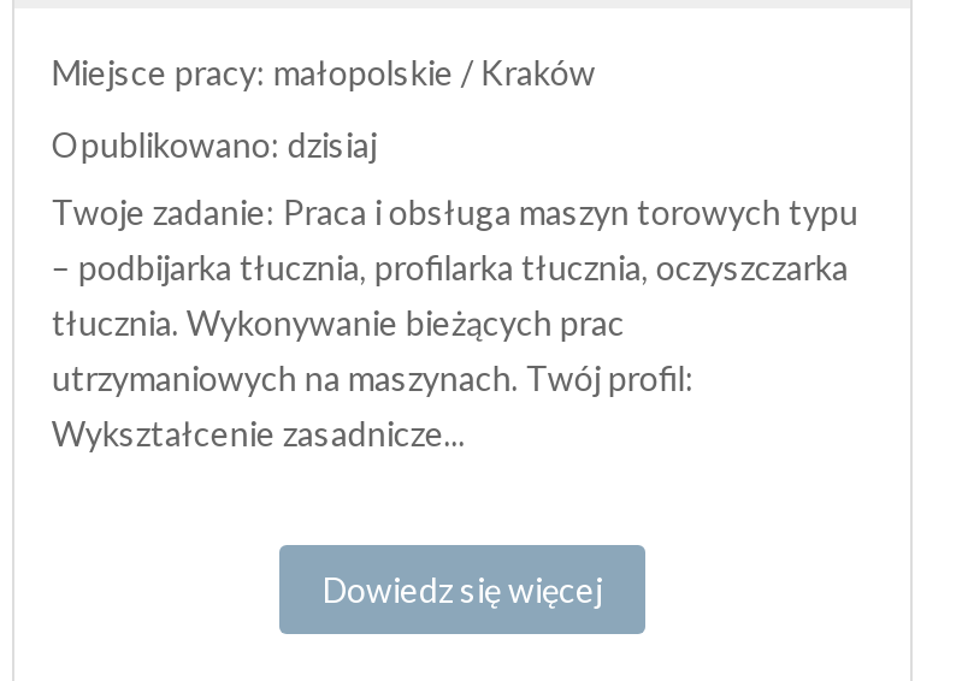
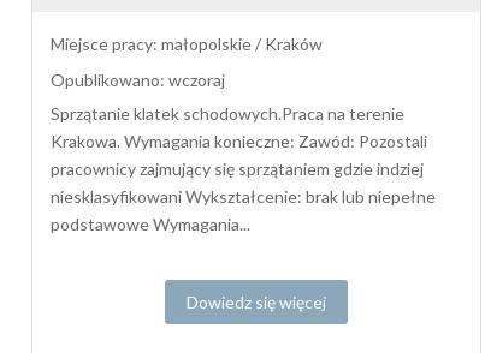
[52,125,377,166] Opublikowano: dzisiaj -> [51,70,226,91] Opublikowano: wczoraj
[52,192,858,455] Twoje zadanie: Praca i obsługa maszyn torowych typu | – podbijarka tłucznia, profilarka tłucznia, oczyszczarka | tłucznia. Wykonywanie bieżących prac | utrzymaniowych na maszynach. Twój profil: | Wykształcenie zasadnicze... -> [51,104,436,235] Sprzątanie klatek schodowych.Praca na terenie | Krakowa. Wymagania konieczne: Zawód: Pozostali | pracownicy zajmujący się sprzątaniem gdzie indziej | niesklasyfikowani Wykształcenie: brak lub niepełne | podstawowe Wymagania...

